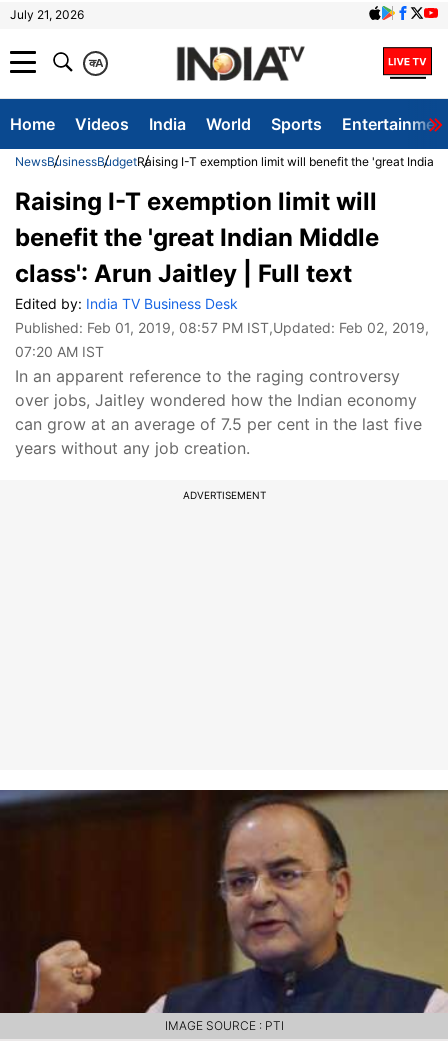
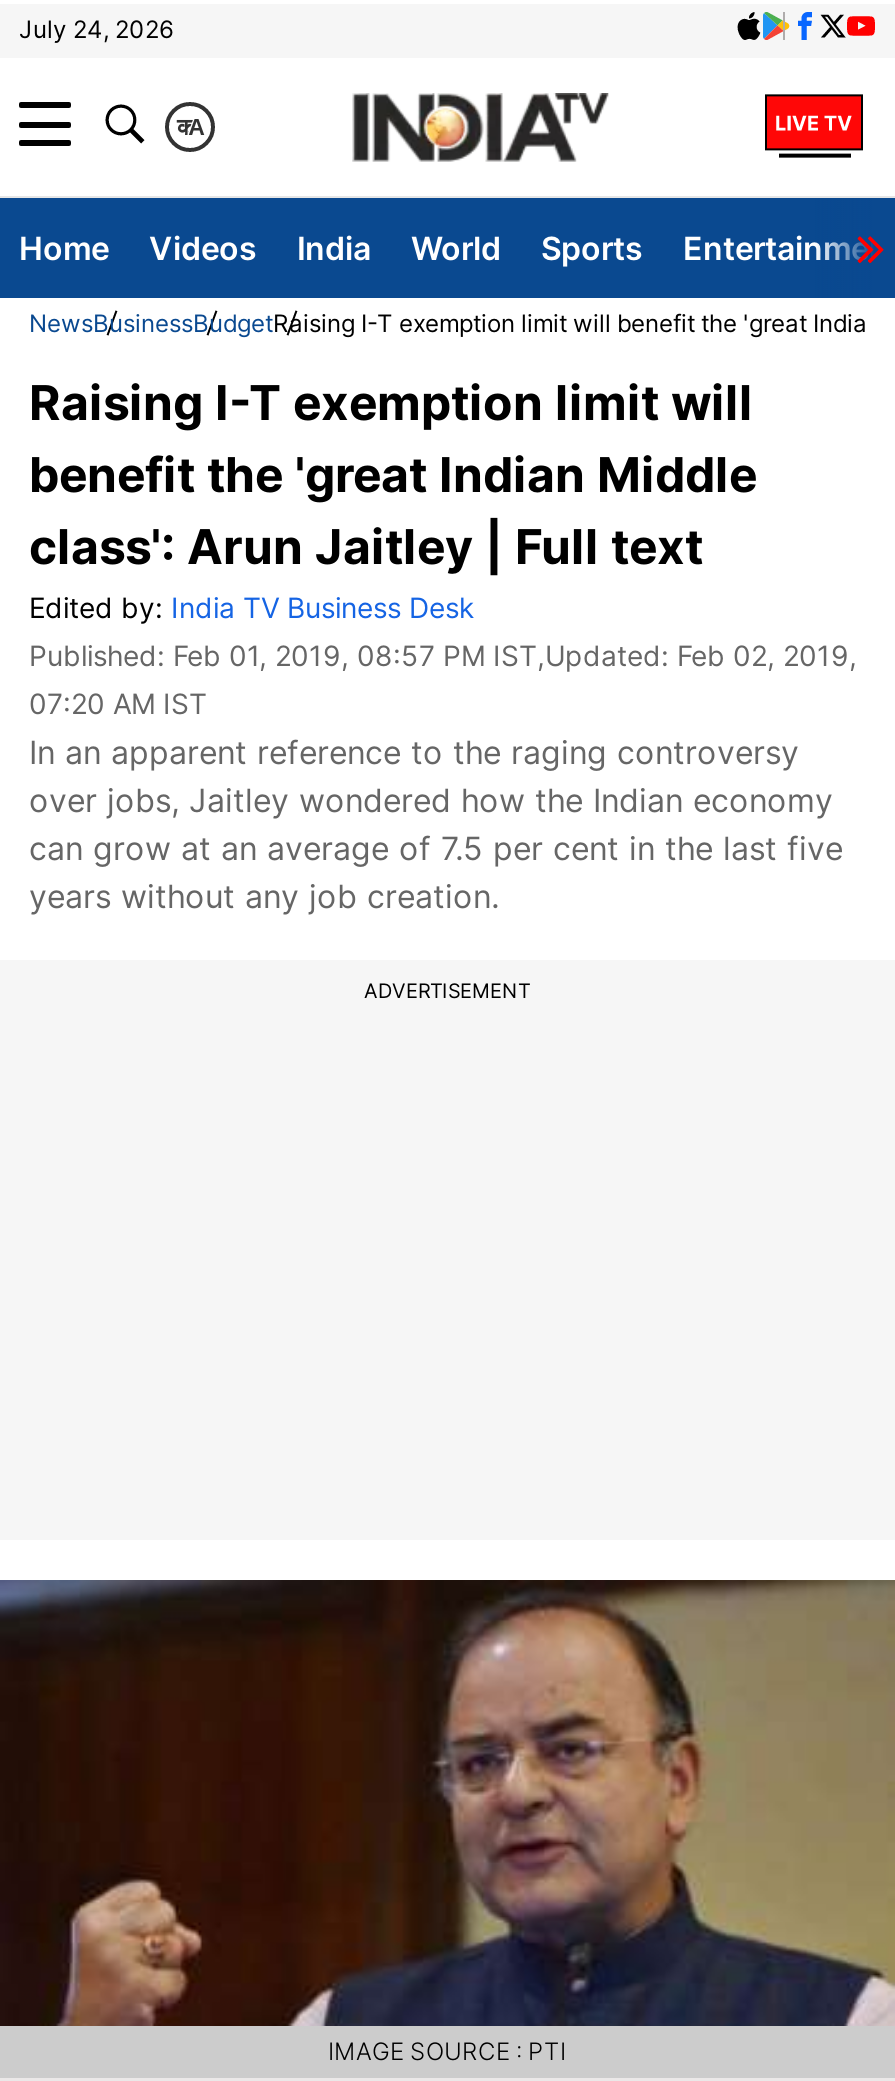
[10,7,84,22] July 21, 2026 -> [19,14,173,44] July 24, 2026

